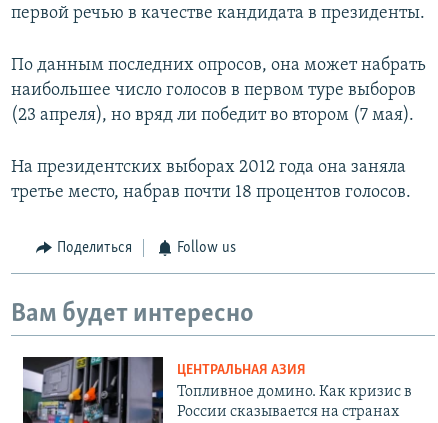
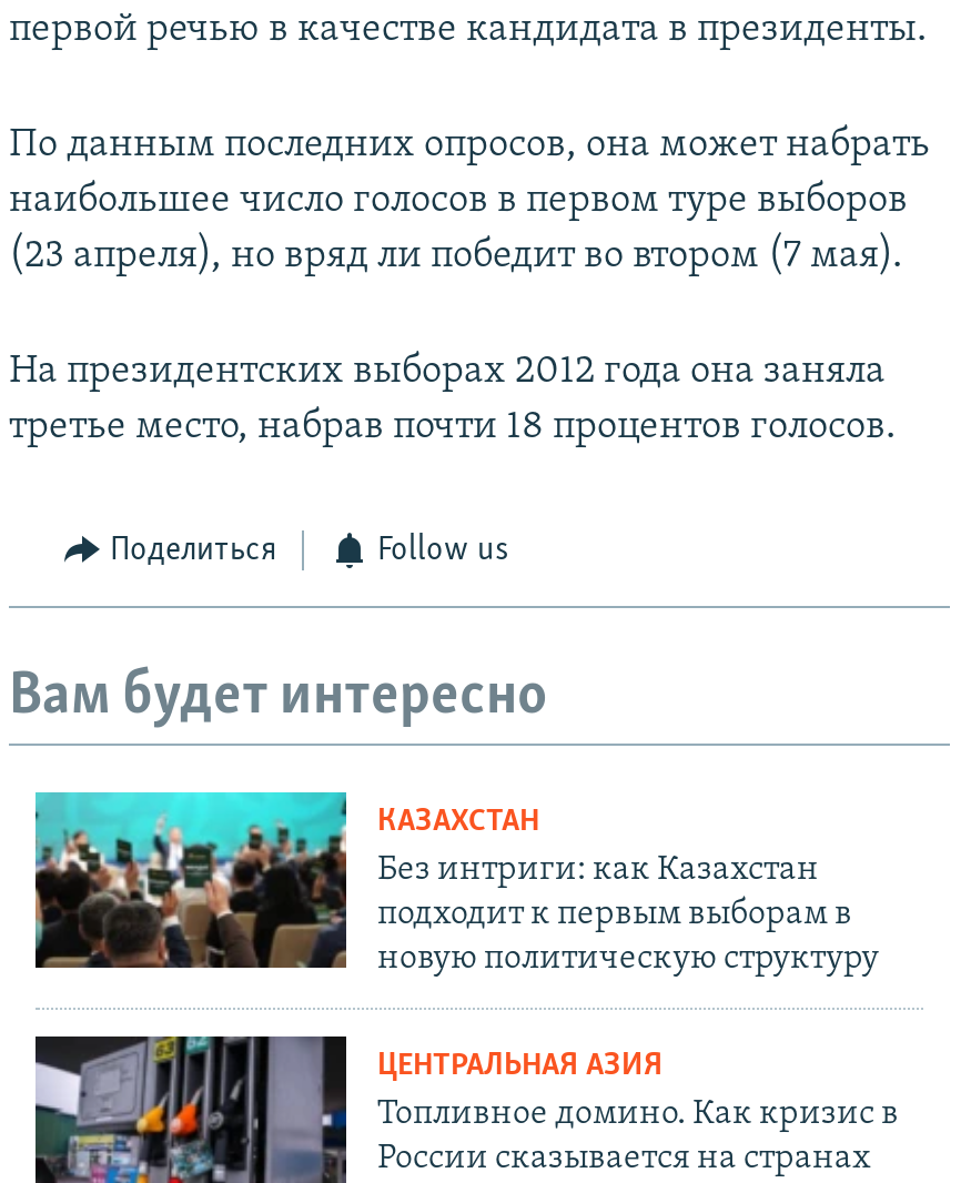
none -> [33,790,879,977] [image] | КАЗАХСТАН | Без интриги: как Казахстан | подходит к первым выборам в | новую политическую структуру

